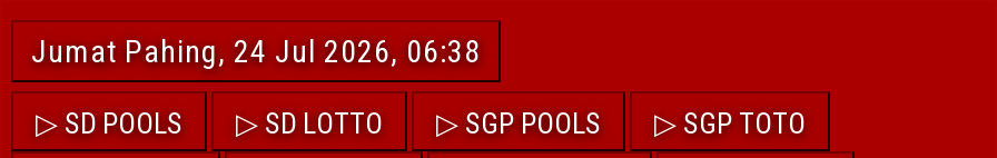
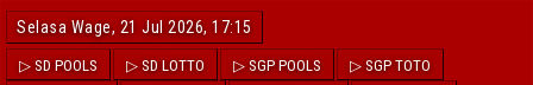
[31,33,481,69] Jumat Pahing, 24 Jul 2026, 06:38 -> [17,18,252,37] Selasa Wage, 21 Jul 2026, 17:15

